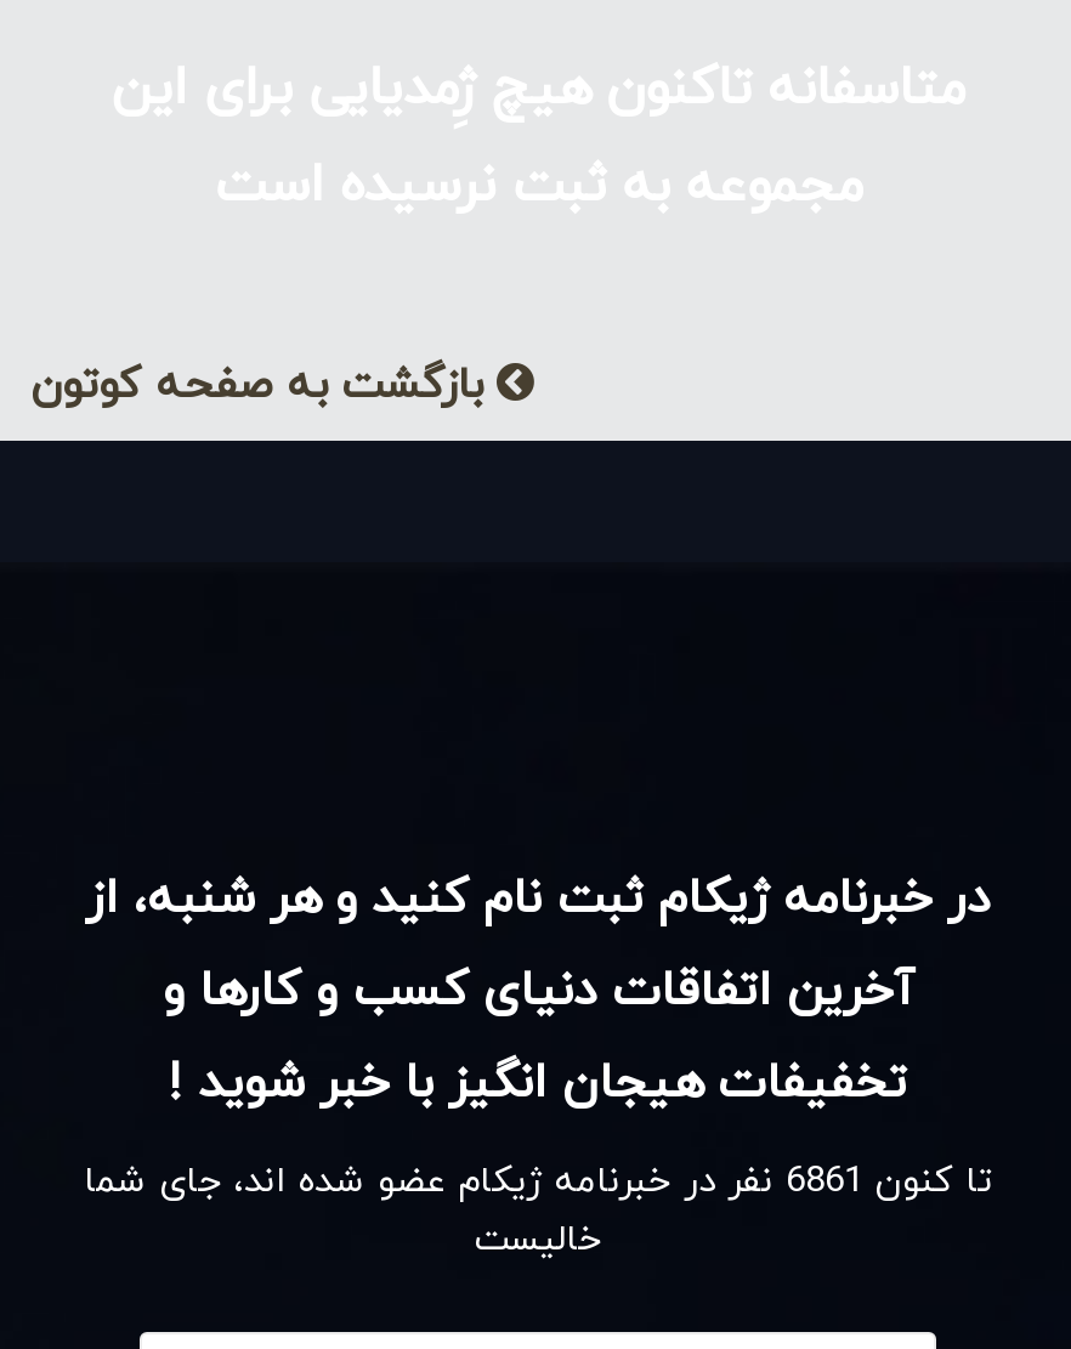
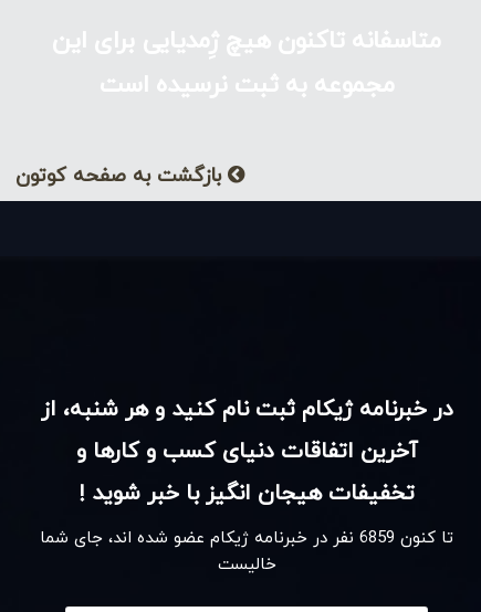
[84,1157,992,1208] تا کنون 6861 نفر در خبرنامه ژیکام عضو شده اند، جای شما -> [40,527,453,550] تا کنون 6859 نفر در خبرنامه ژیکام عضو شده اند، جای شما

